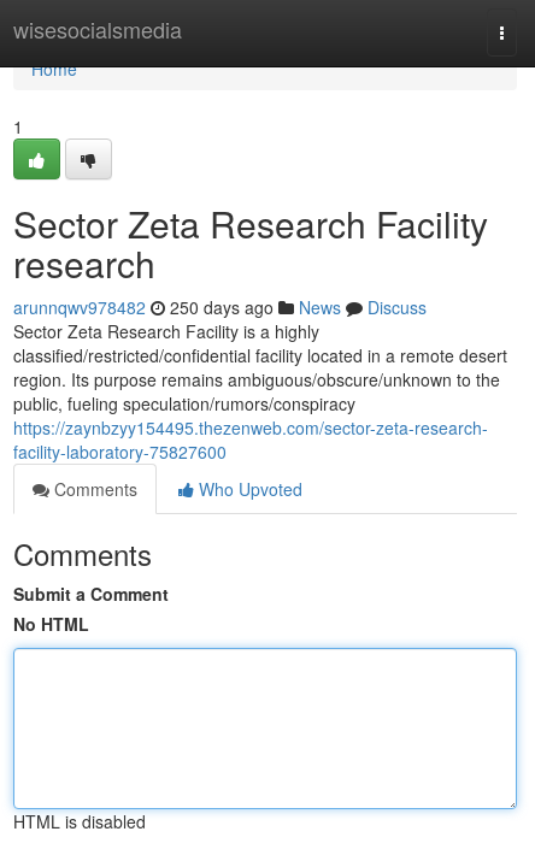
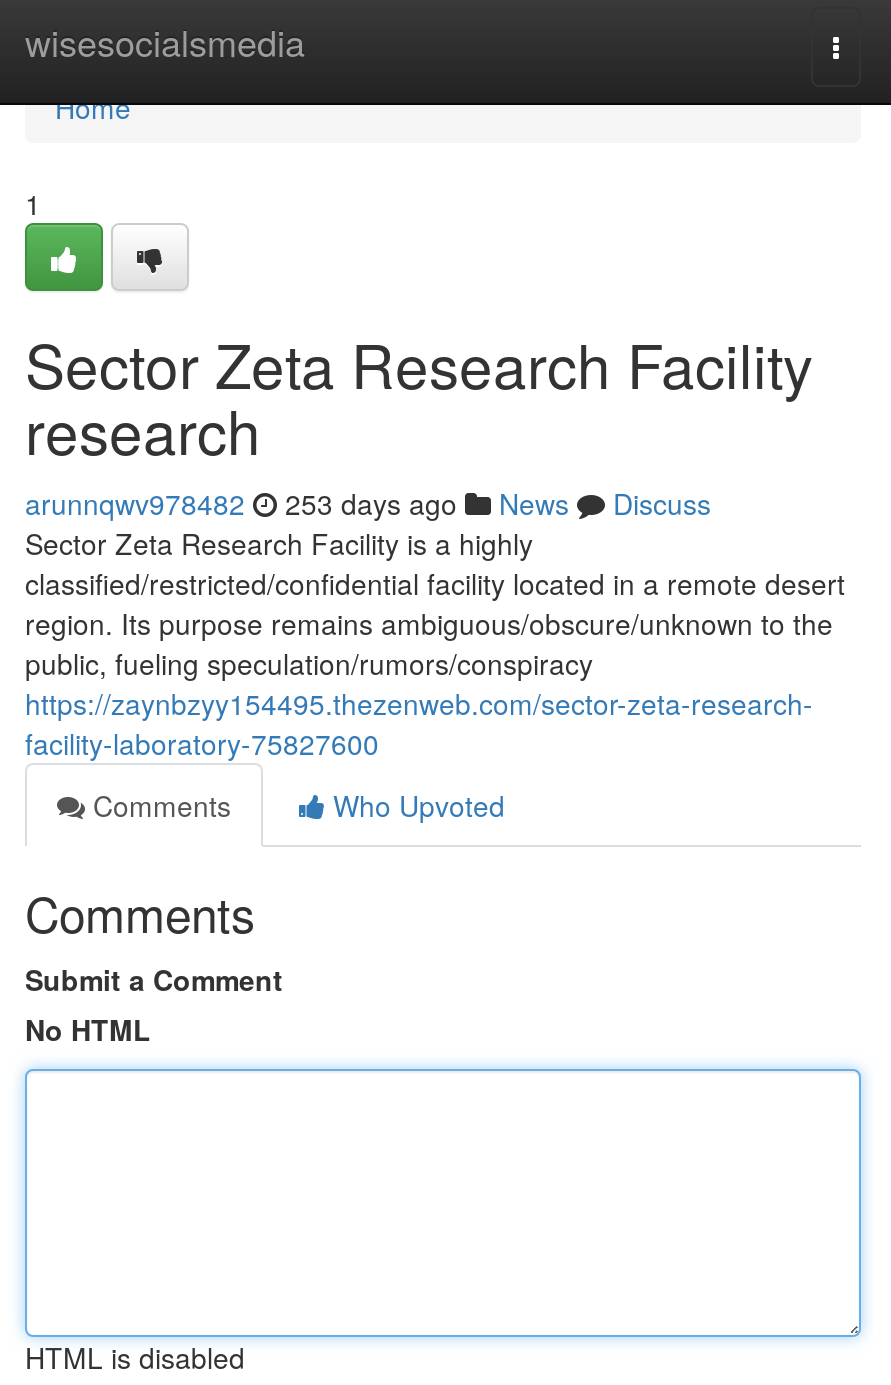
[13,295,427,319] arunnqwv978482 250 days ago News Discuss -> [25,483,711,523] arunnqwv978482 253 days ago News Discuss

